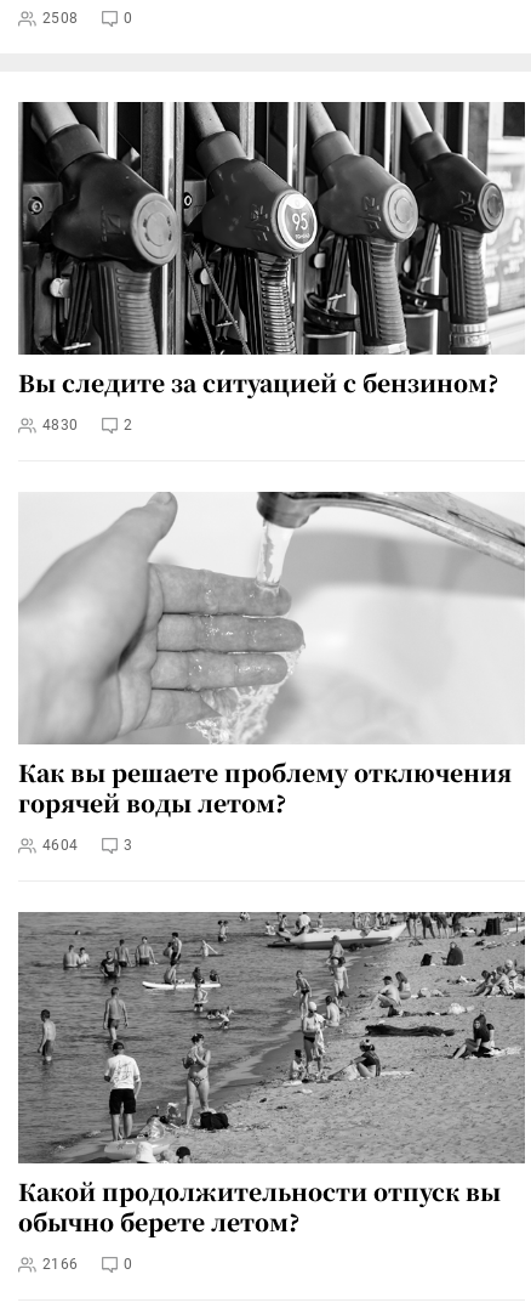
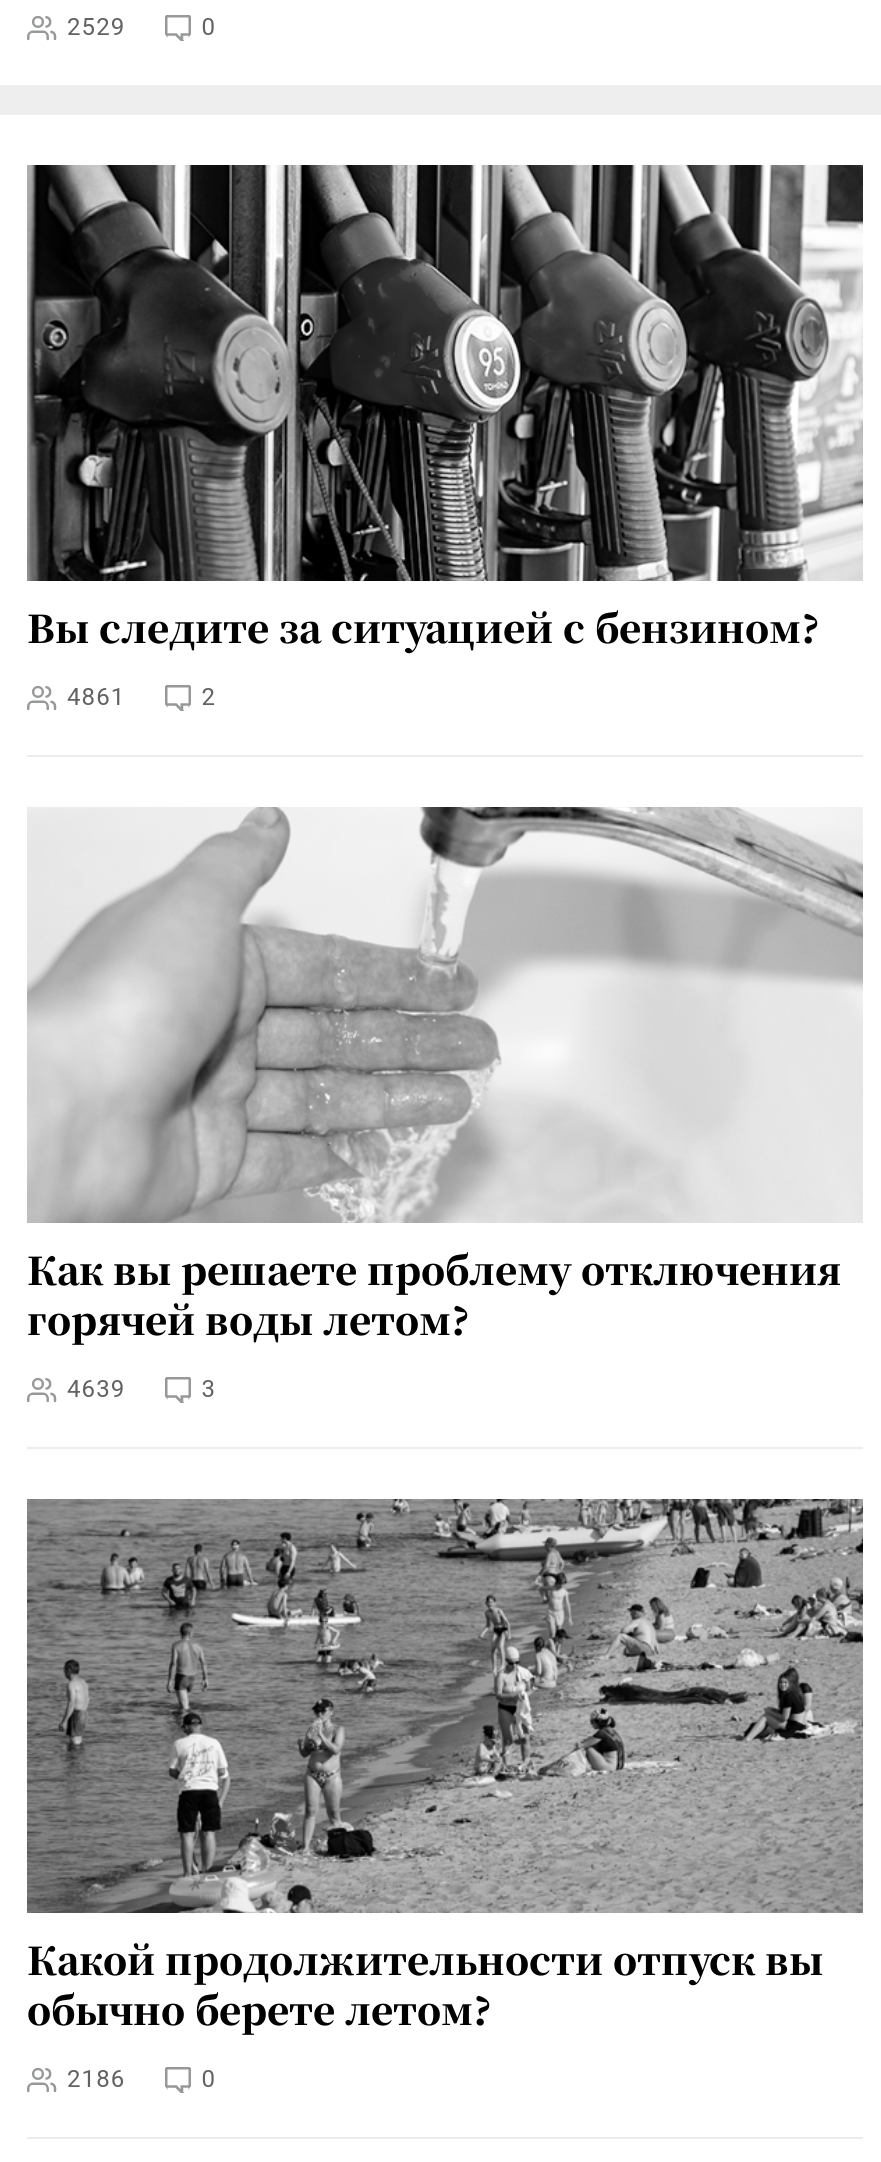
[42,10,78,27] 2508 -> [67,14,125,42] 2529
[42,417,78,434] 4830 -> [67,683,125,711] 4861
[42,836,78,853] 4604 -> [67,1374,125,1402] 4639
[42,1256,78,1273] 2166 -> [67,2065,125,2093] 2186

